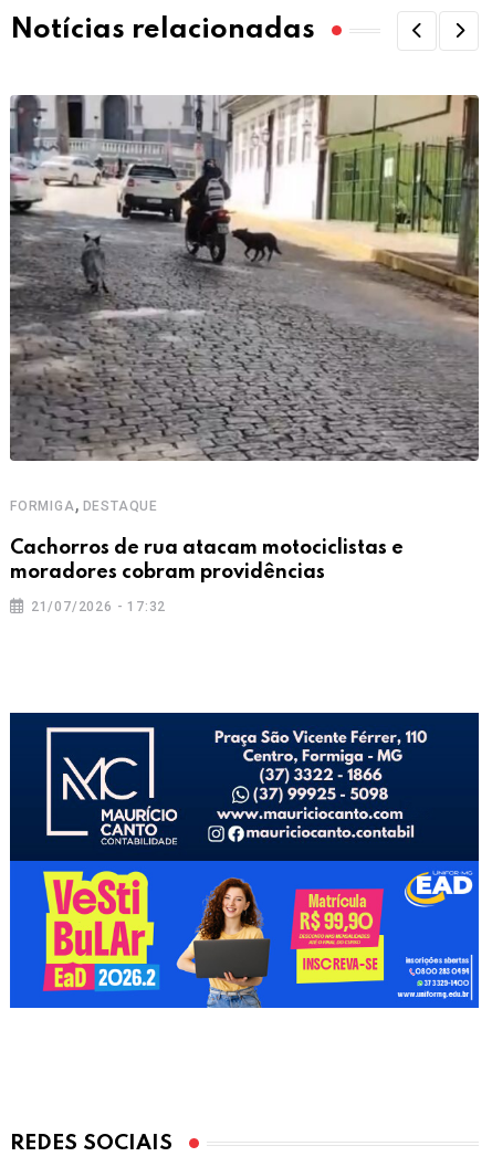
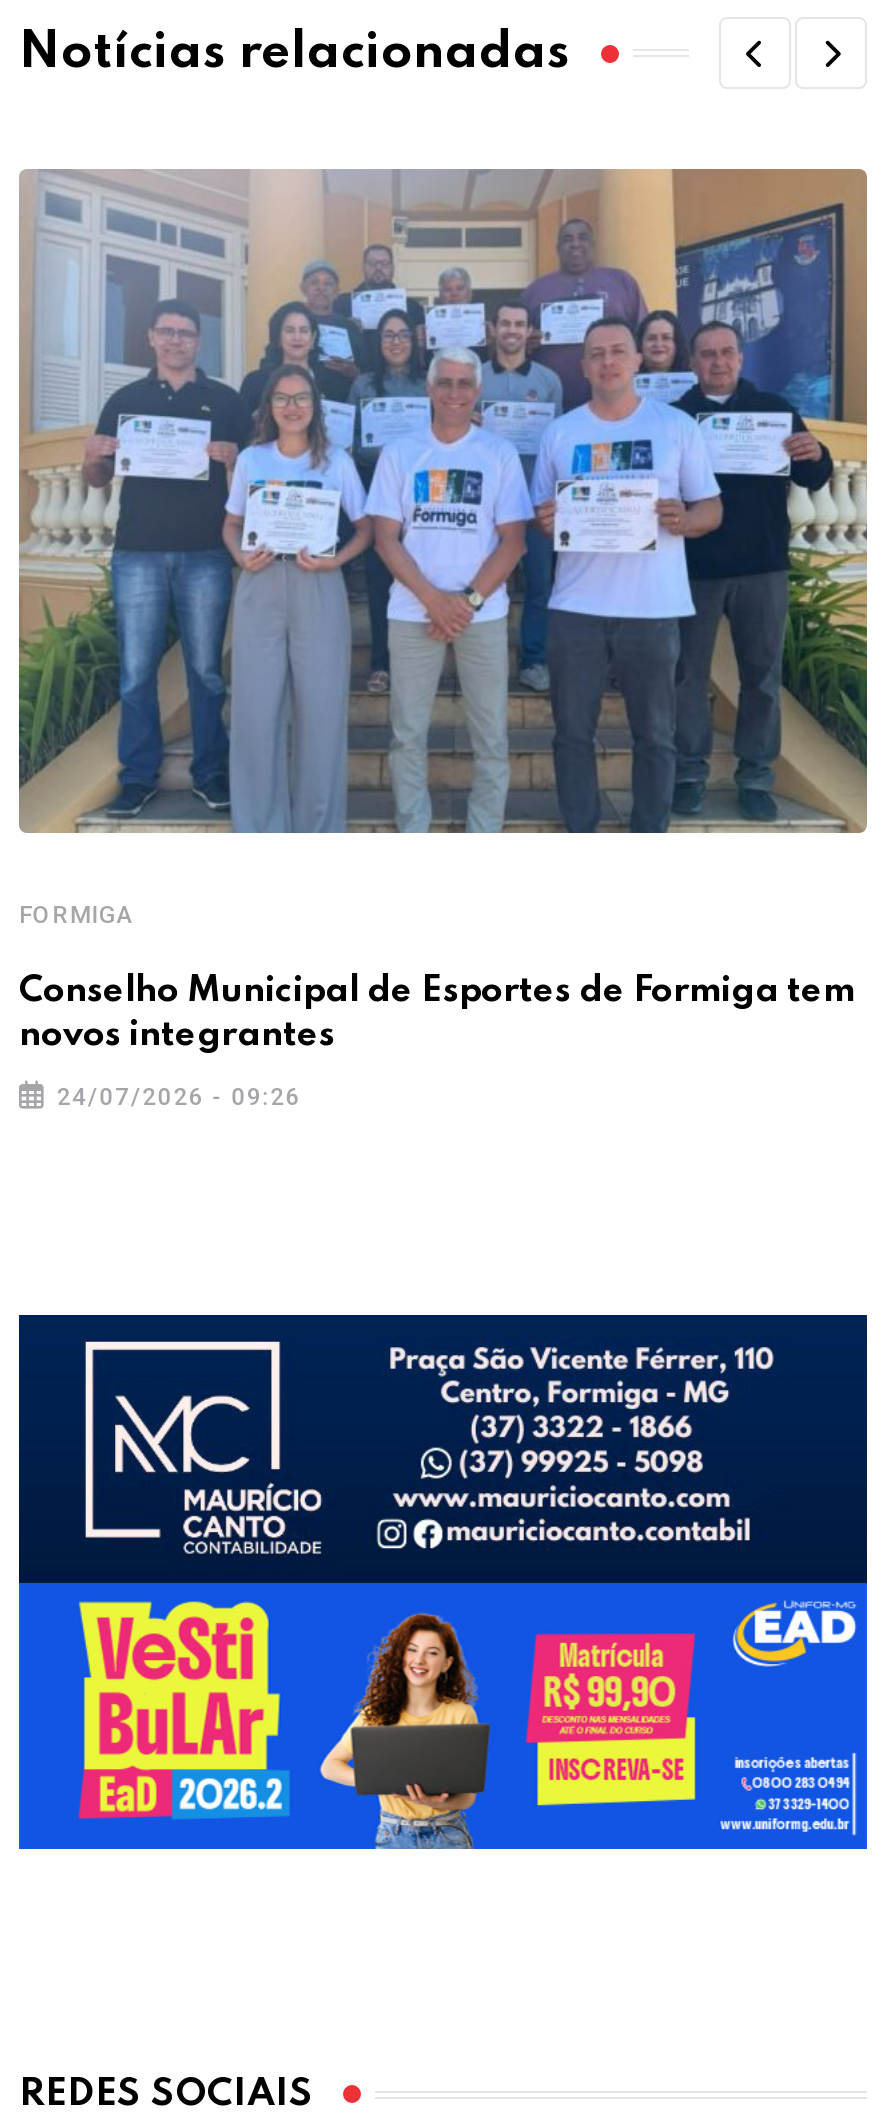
[10,95,480,515] [image] | FORMIGA, DESTAQUE -> [19,170,867,929] [image] | FORMIGA
[10,539,404,583] Cachorros de rua atacam motociclistas e | moradores cobram providências -> [19,973,855,1053] Conselho Municipal de Esportes de Formiga tem | novos integrantes
[31,599,166,615] 21/07/2026 - 17:32 -> [57,1083,301,1111] 24/07/2026 - 09:26

